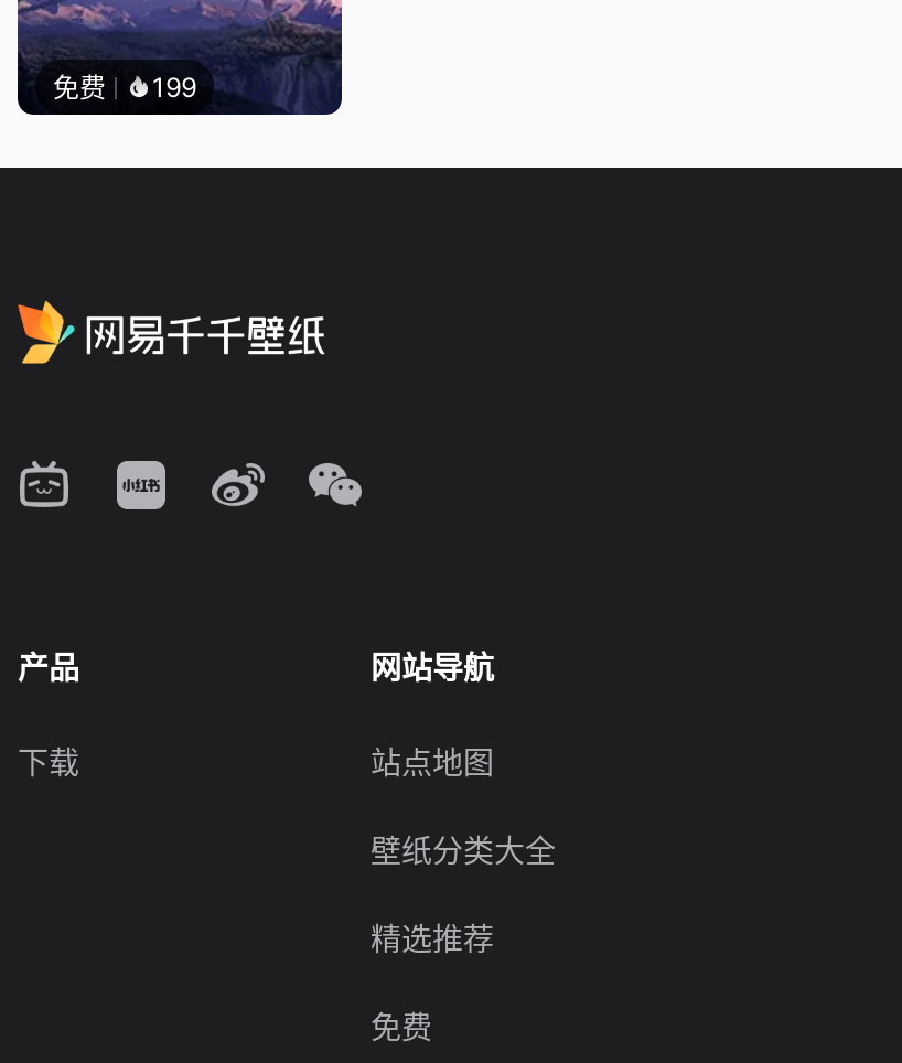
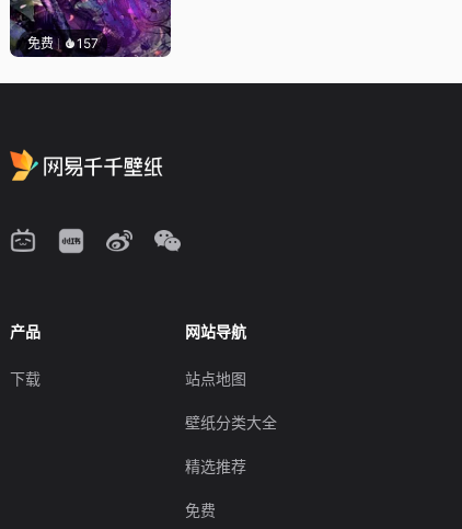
[53,71,196,104] 免费 199 -> [27,35,99,52] 免费 157

